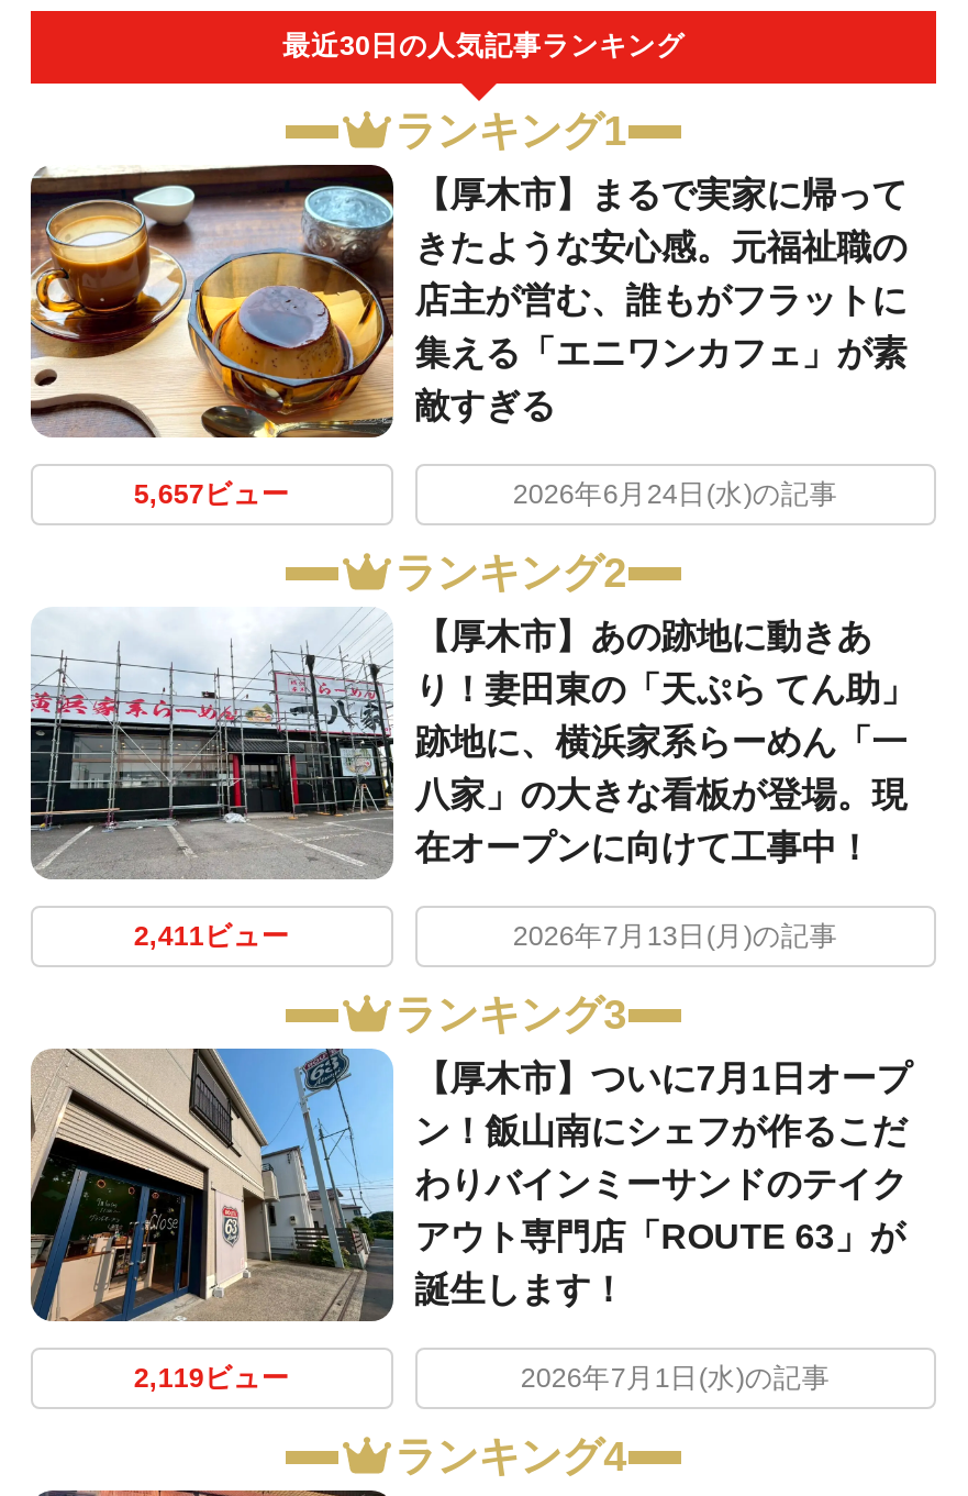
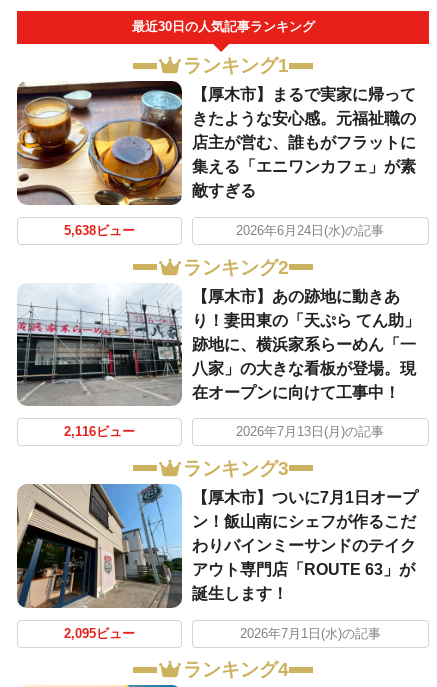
[134,479,290,510] 5,657ビュー -> [64,224,135,238] 5,638ビュー
[134,921,290,952] 2,411ビュー -> [64,425,135,439] 2,116ビュー
[134,1363,290,1394] 2,119ビュー -> [64,627,135,641] 2,095ビュー

